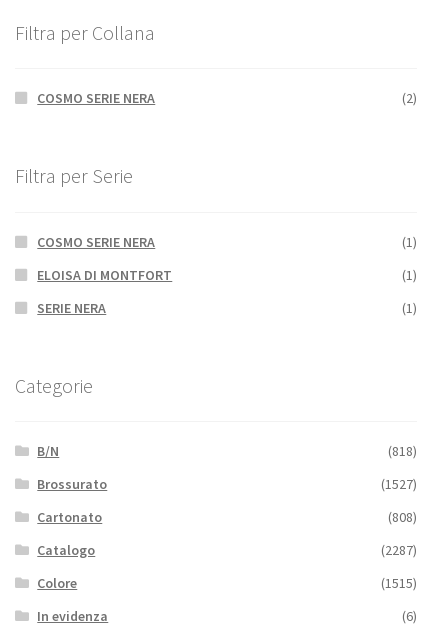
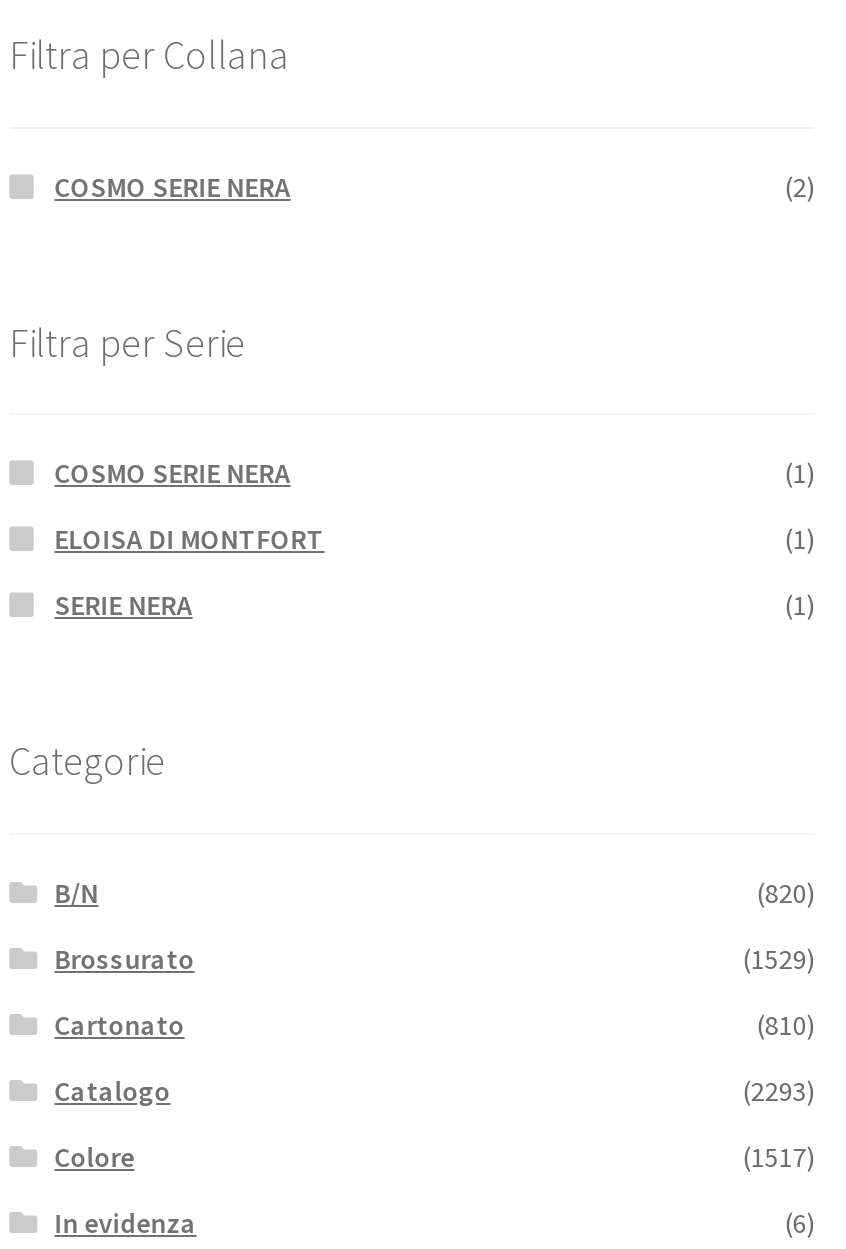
[388,442,417,460] (818) -> [757,874,815,910] (820)
[381,475,417,493] (1527) -> [743,940,815,976] (1529)
[388,508,417,526] (808) -> [757,1006,815,1042] (810)
[381,541,417,559] (2287) -> [743,1072,815,1108] (2293)
[381,574,417,592] (1515) -> [743,1138,815,1174] (1517)

